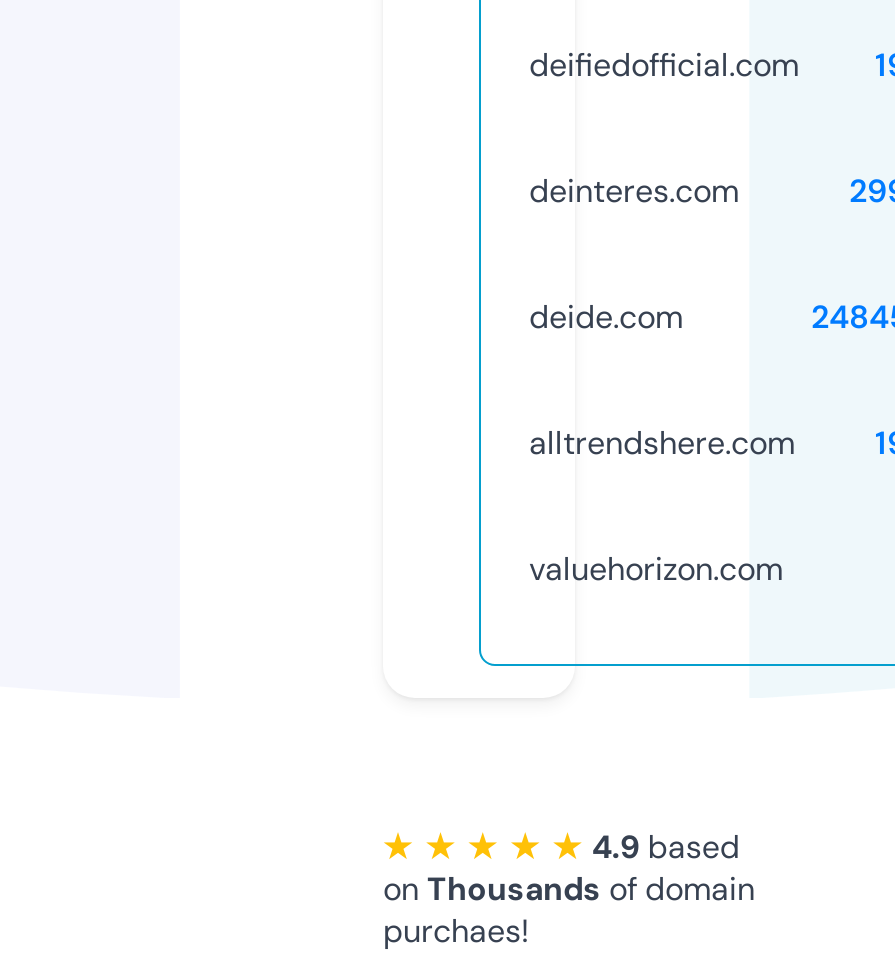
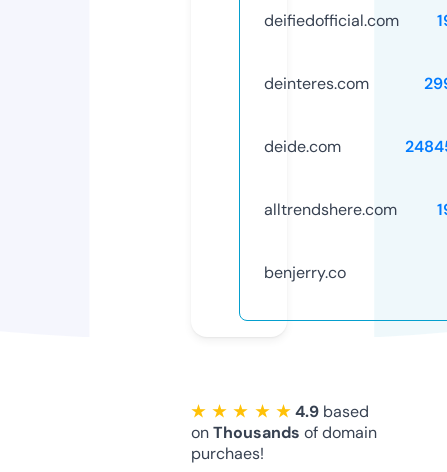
[529,548,783,590] valuehorizon.com -> [264,262,346,283] benjerry.co

